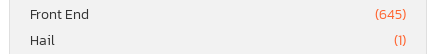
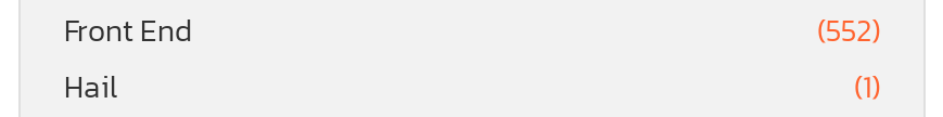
[375,3,406,24] (645) -> [817,8,880,53] (552)

